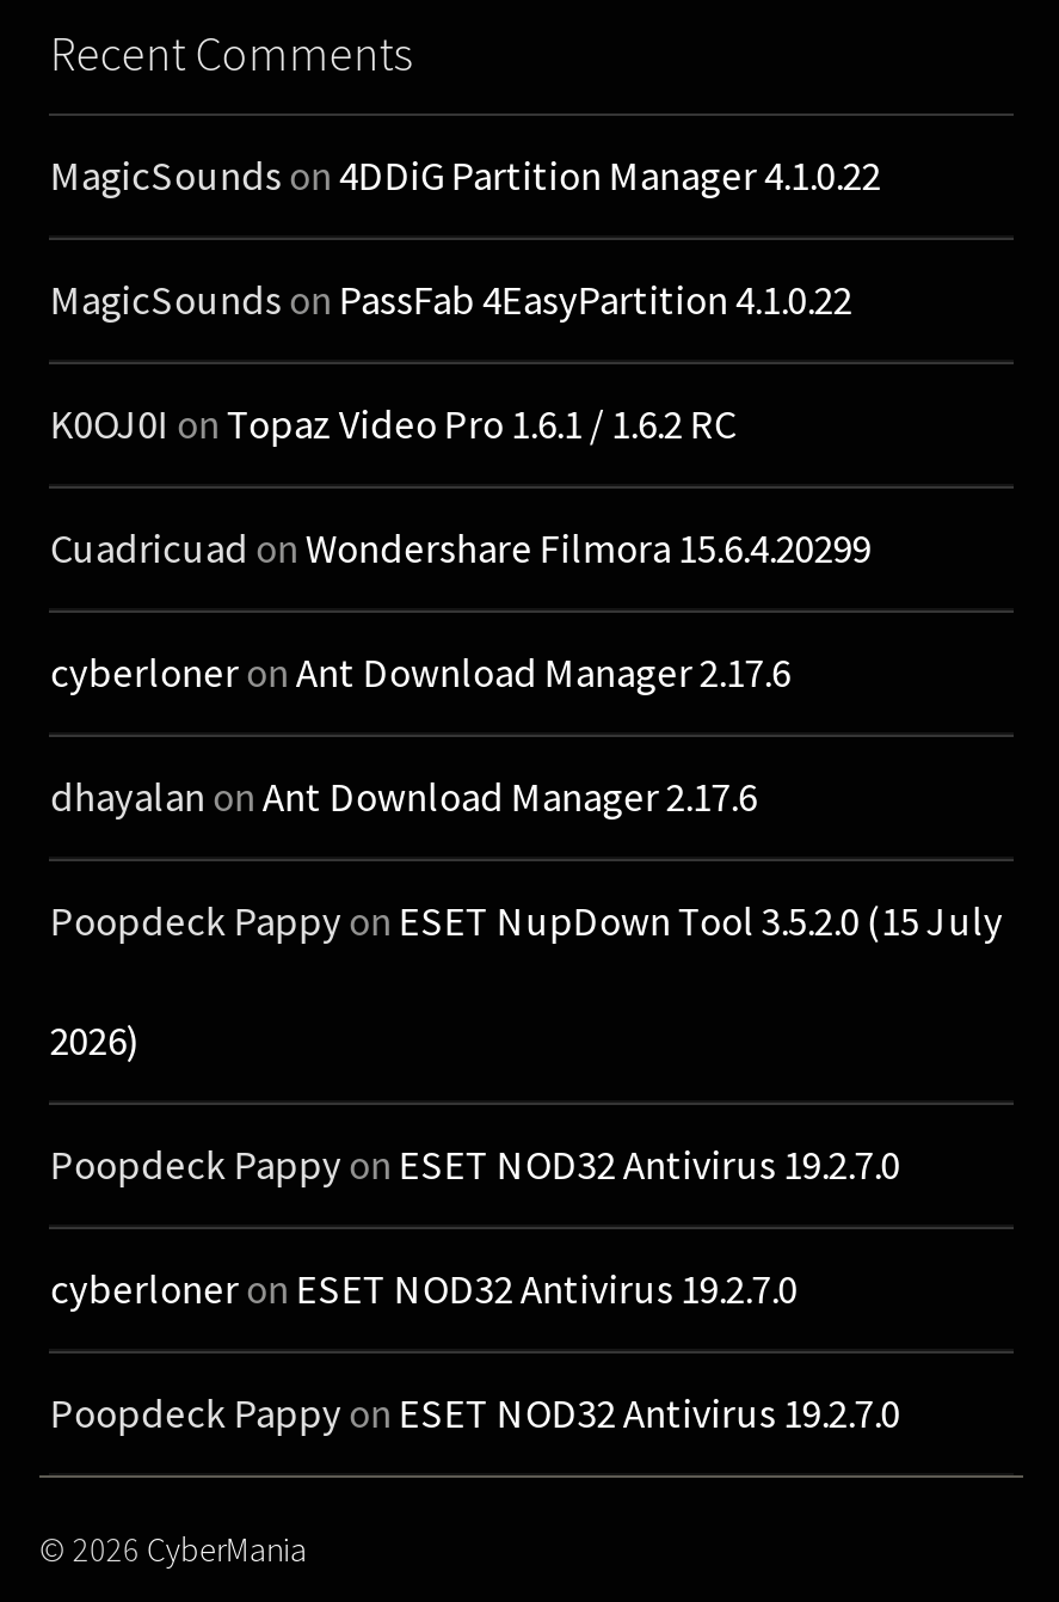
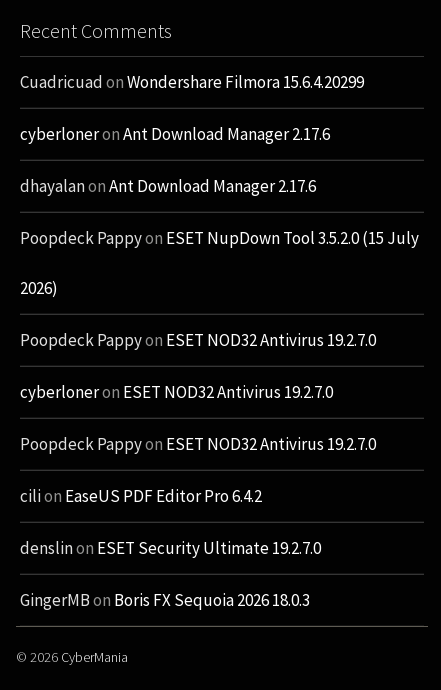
[50,148,881,449] MagicSounds on 4DDiG Partition Manager 4.1.0.22 | MagicSounds on PassFab 4EasyPartition 4.1.0.22 | K0OJ0I on Topaz Video Pro 1.6.1 / 1.6.2 RC -> none
moved [50,521,1003,1439] -> [20,71,419,455]: Cuadricuad on Wondershare Filmora 15.6.4.20299 | cyberloner on Ant Download Manager 2.17.6 | dhayalan on Ant Download Manager 2.17.6 | Poopdeck Pappy on ESET NupDown Tool 3.5.2.0 (15 July | 2026) | Poopdeck Pappy on ESET NOD32 Antivirus 19.2.7.0 | cyberloner on ESET NOD32 Antivirus 19.2.7.0 | Poopdeck Pappy on ESET NOD32 Antivirus 19.2.7.0
none -> [20,485,321,611] cili on EaseUS PDF Editor Pro 6.4.2 | denslin on ESET Security Ultimate 19.2.7.0 | GingerMB on Boris FX Sequoia 2026 18.0.3

